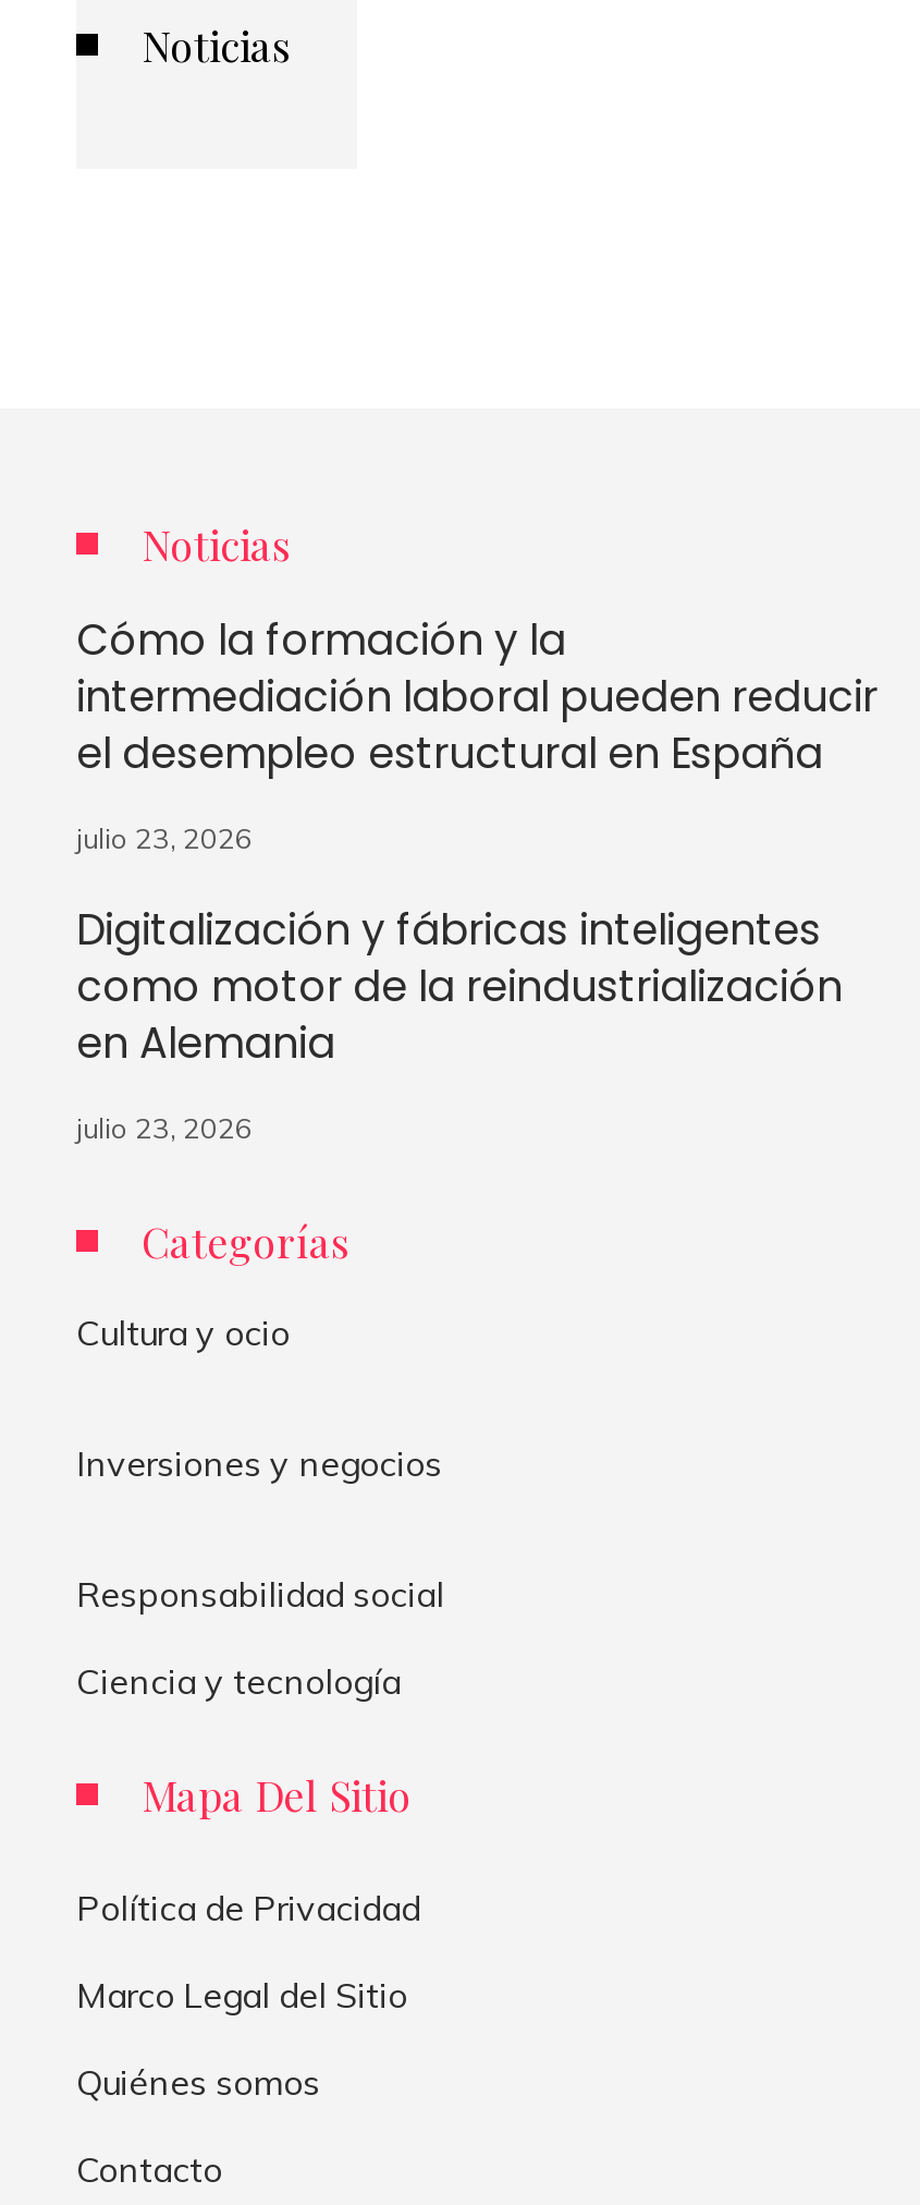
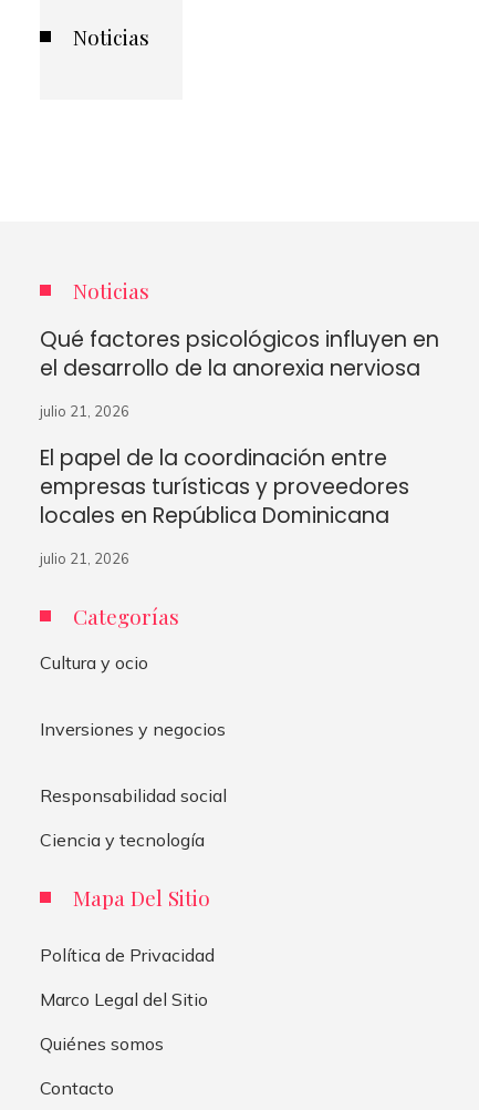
[76,611,878,784] Cómo la formación y la | intermediación laboral pueden reducir | el desempleo estructural en España -> [40,325,439,383] Qué factores psicológicos influyen en | el desarrollo de la anorexia nerviosa
[76,821,253,855] julio 23, 2026 -> [40,402,129,420] julio 21, 2026
[76,901,843,1073] Digitalización y fábricas inteligentes | como motor de la reindustrialización | en Alemania -> [40,443,409,531] El papel de la coordinación entre | empresas turísticas y proveedores | locales en República Dominicana
[76,1110,253,1145] julio 23, 2026 -> [40,550,129,567] julio 21, 2026

